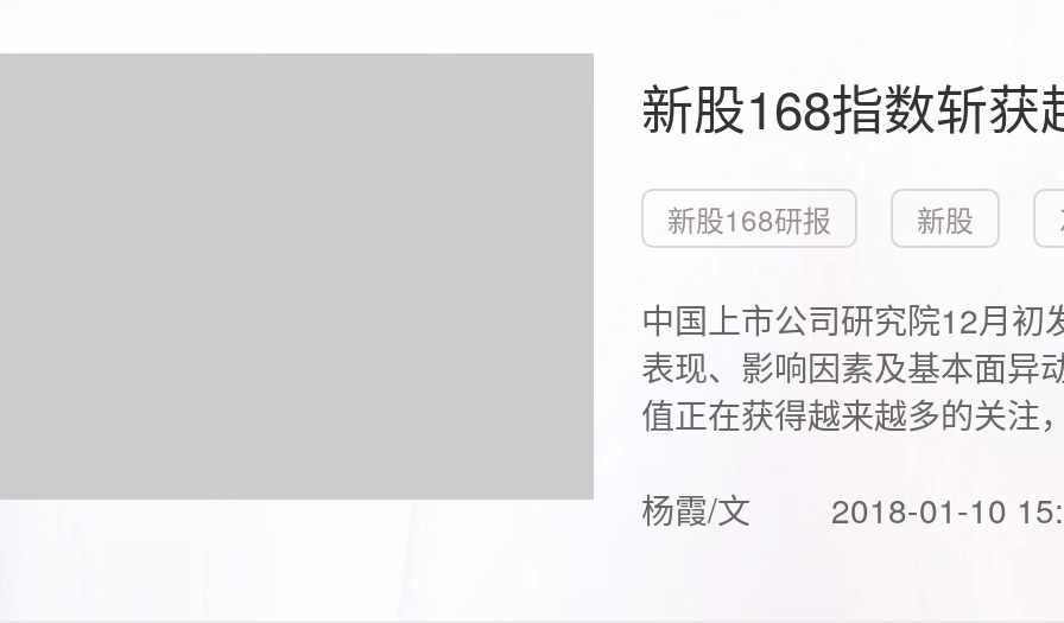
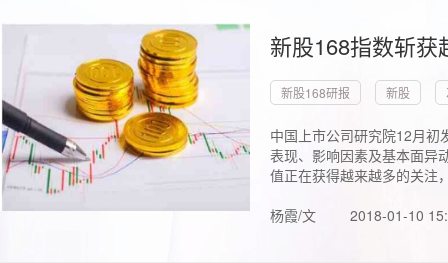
none -> [3,24,249,210] [image]

